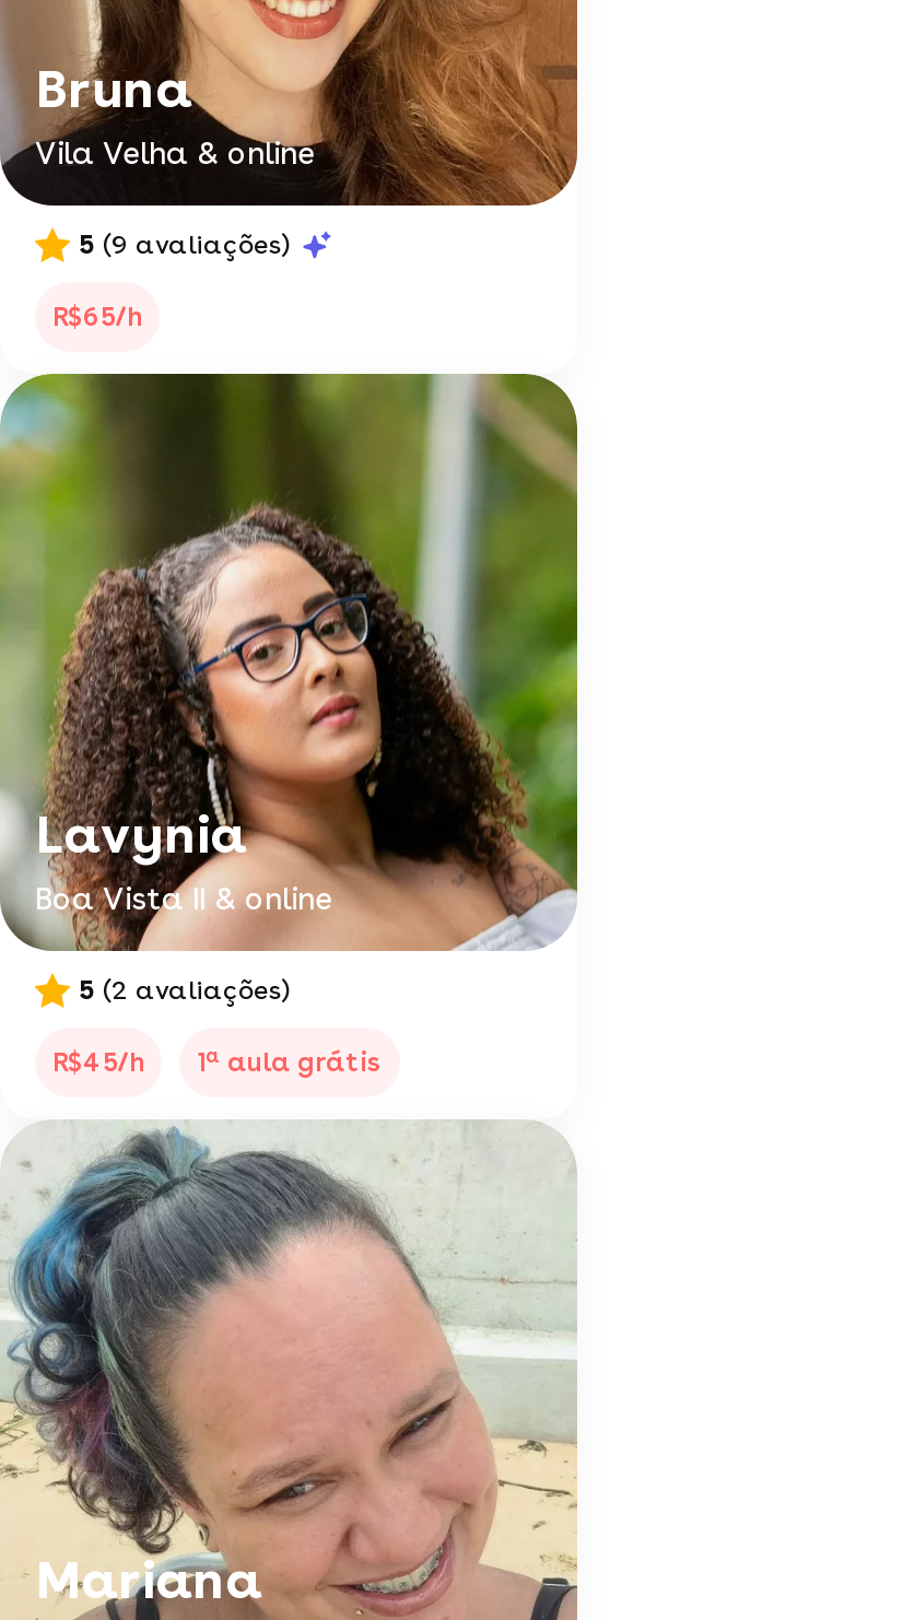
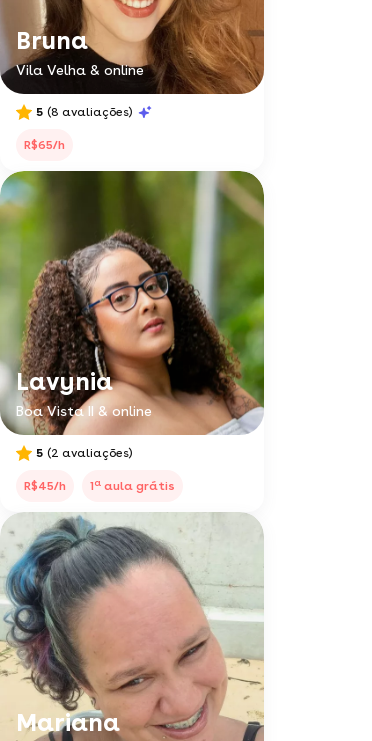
[79,230,291,260] 5 (9 avaliações) -> [36,105,133,119] 5 (8 avaliações)

